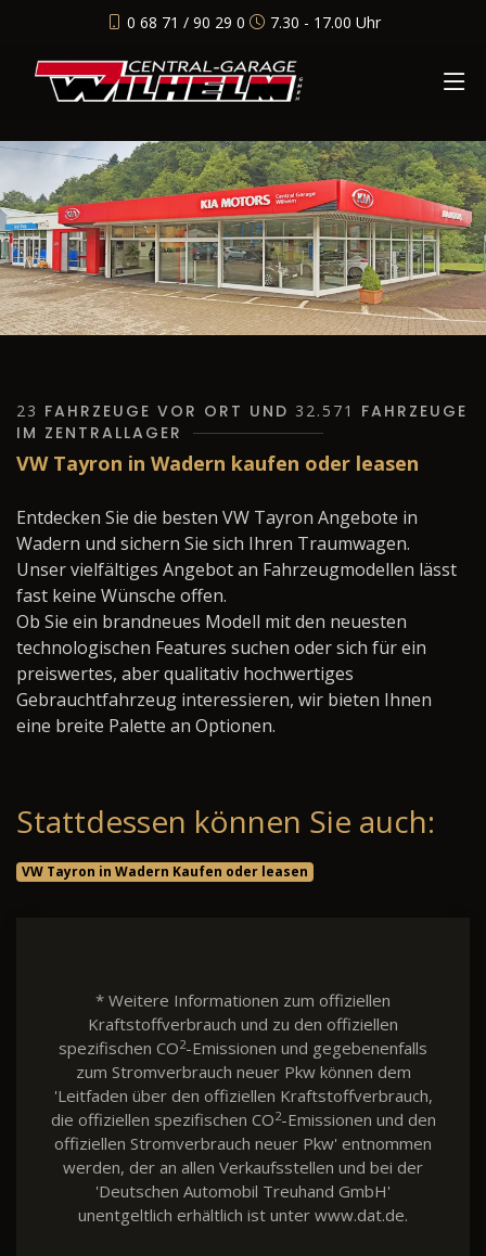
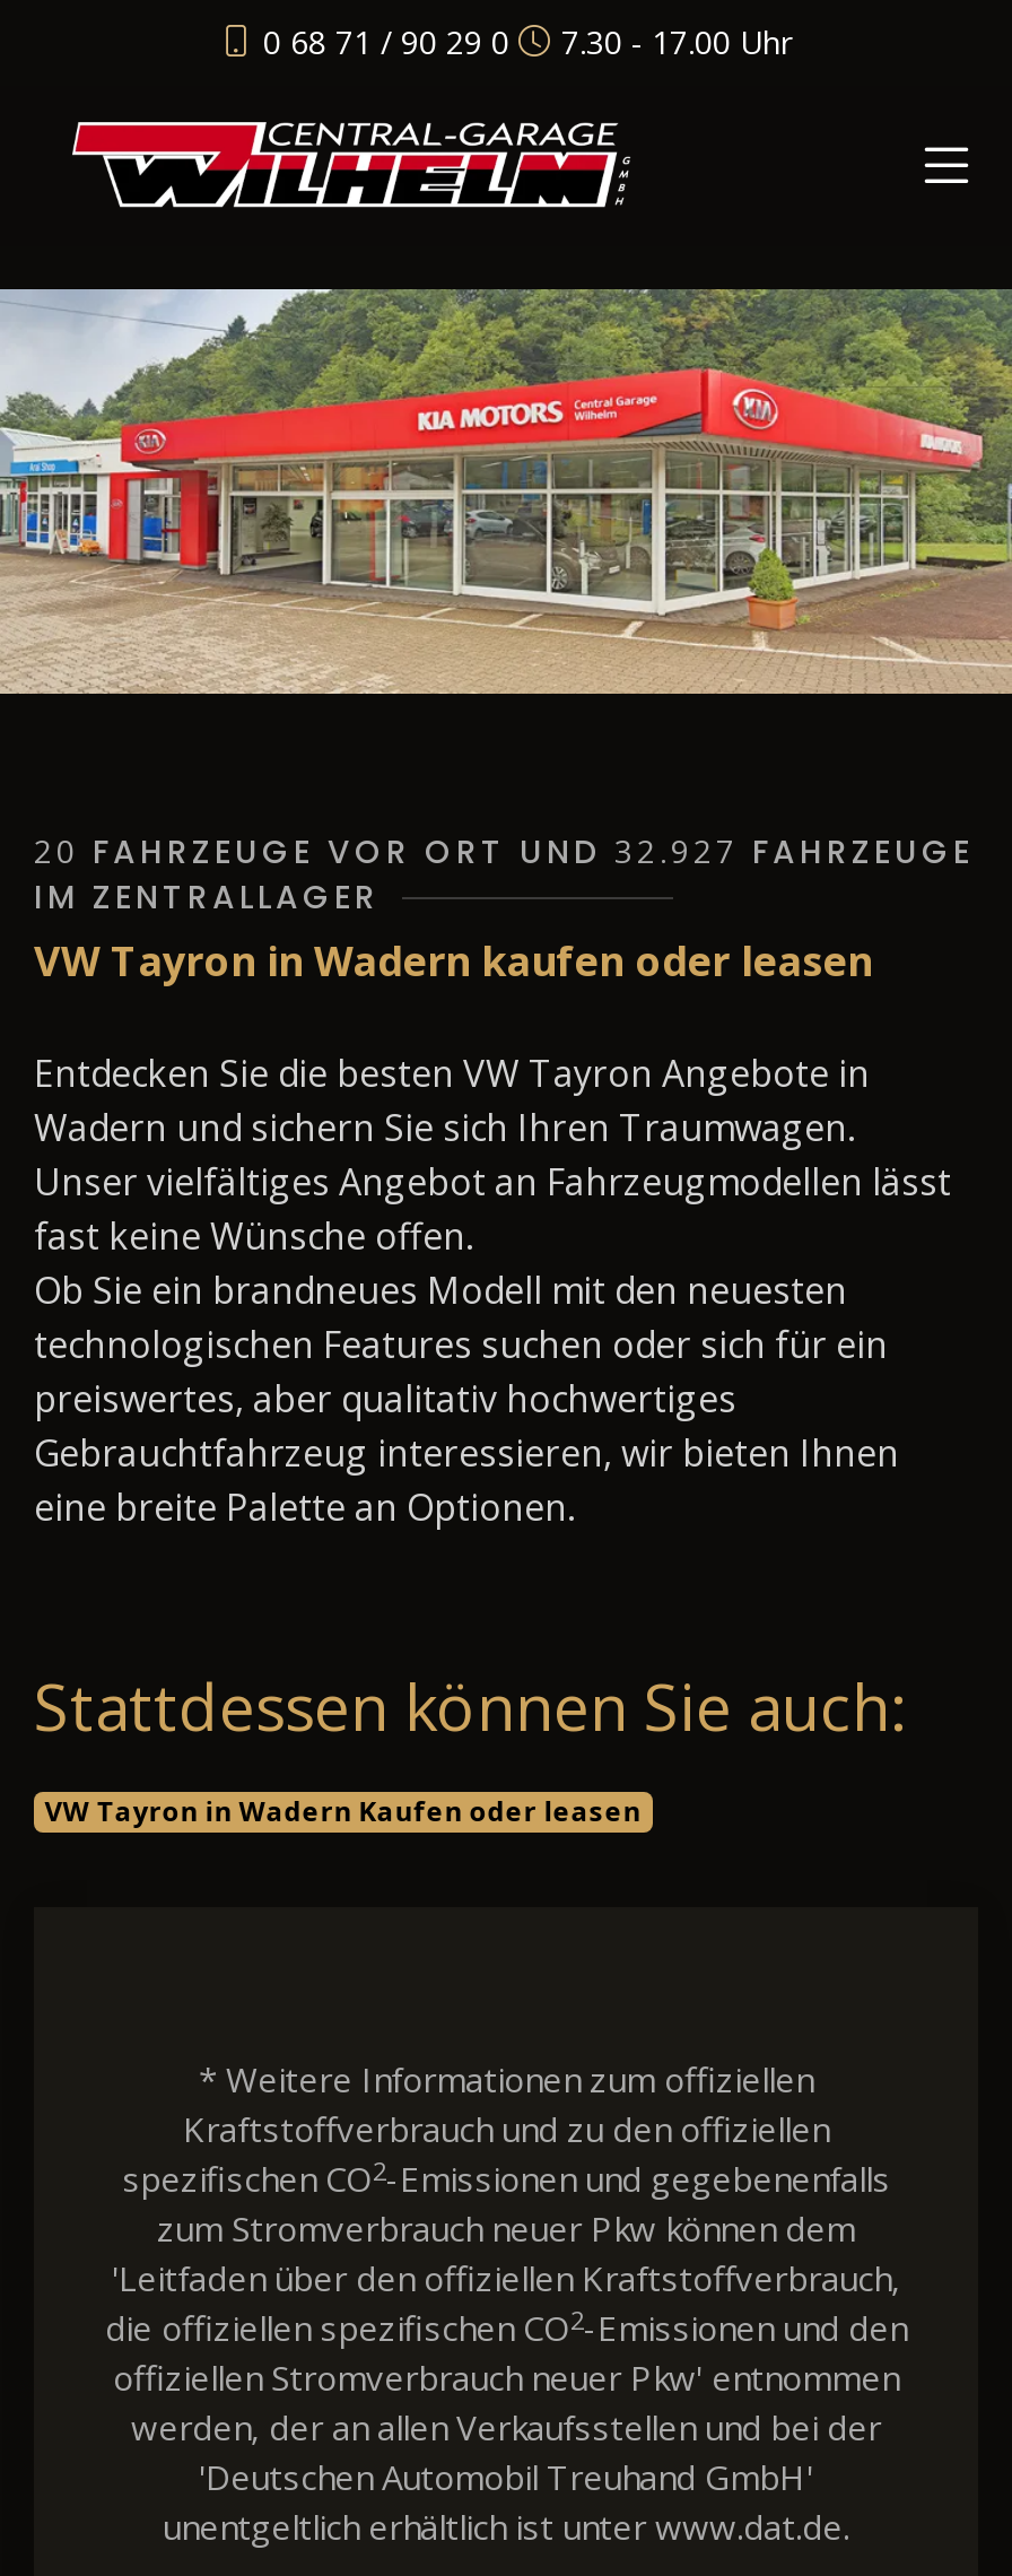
[16,400,468,422] 23 FAHRZEUGE VOR ORT UND 32.571 FAHRZEUGE -> [34,830,974,875] 20 FAHRZEUGE VOR ORT UND 32.927 FAHRZEUGE

